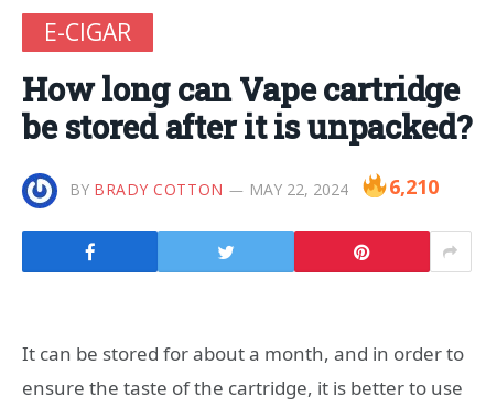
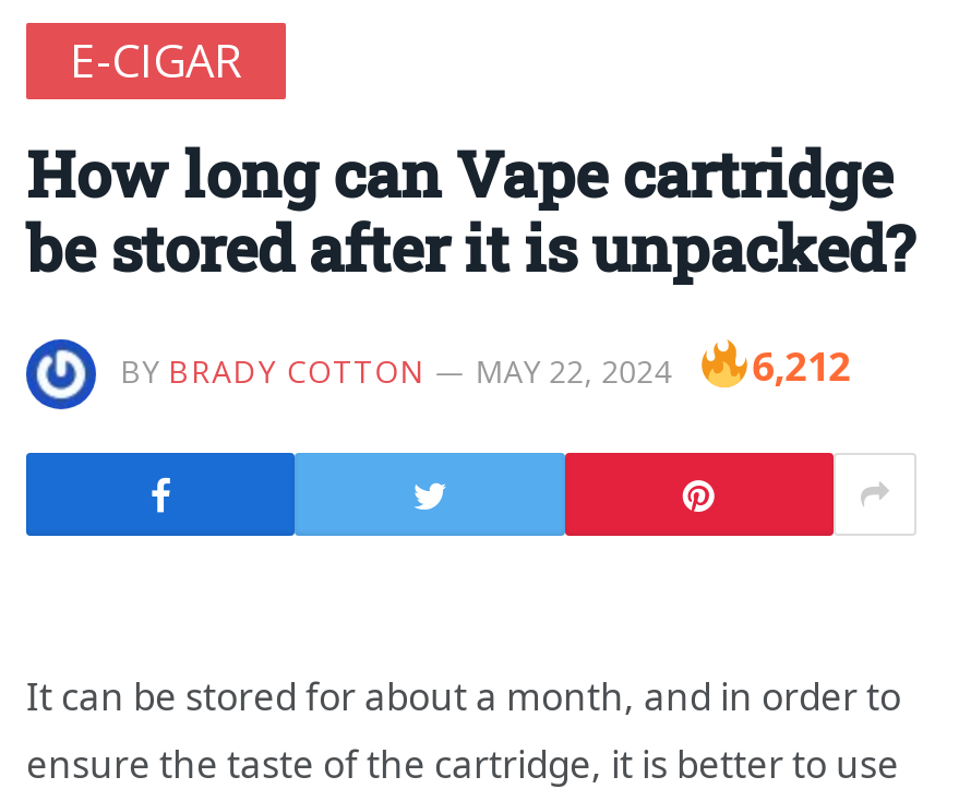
[69,173,438,200] BY BRADY COTTON MAY 22, 2024 6,210 -> [120,338,851,392] BY BRADY COTTON MAY 22, 2024 6,212

